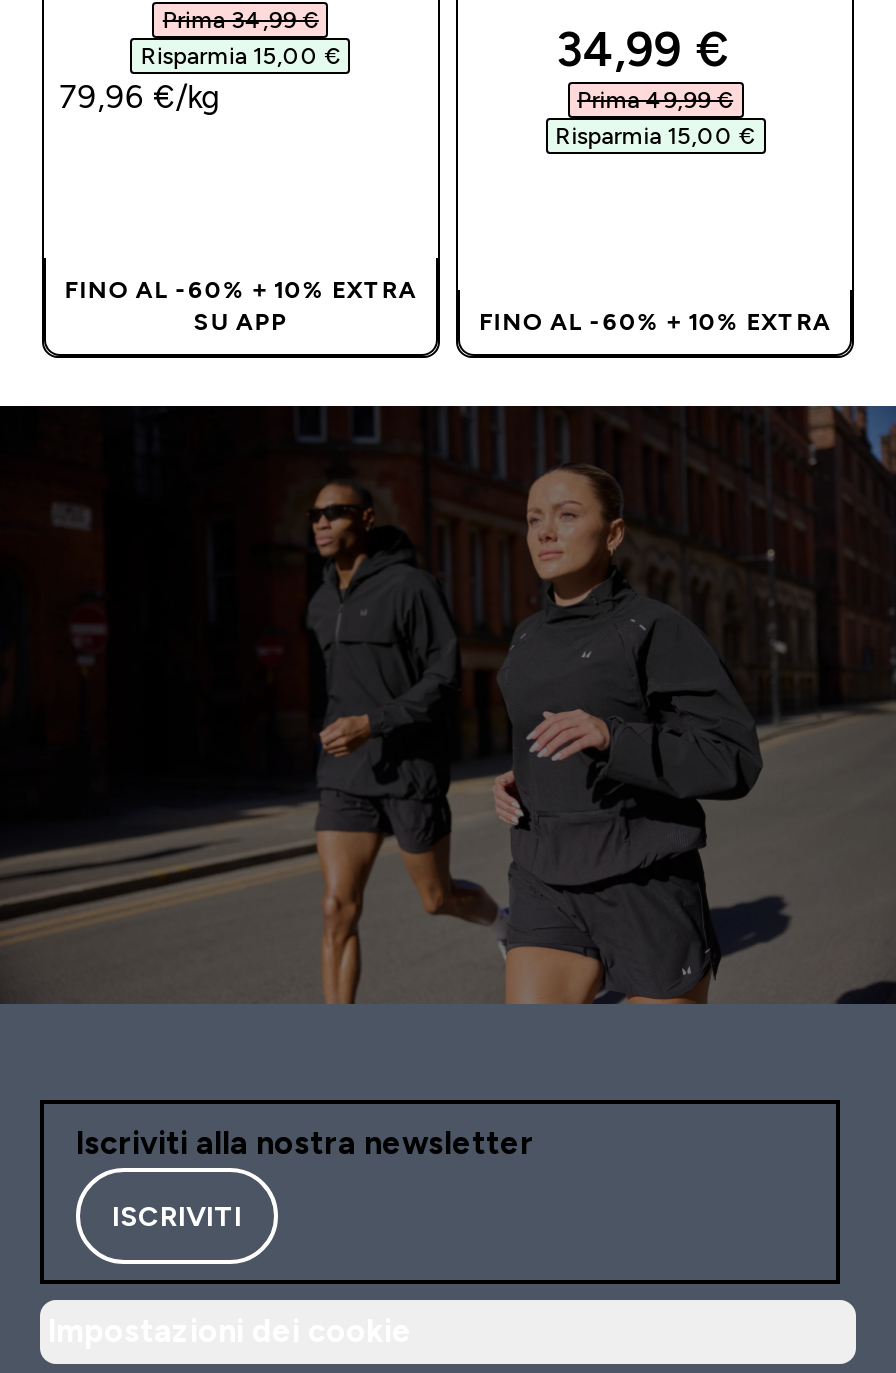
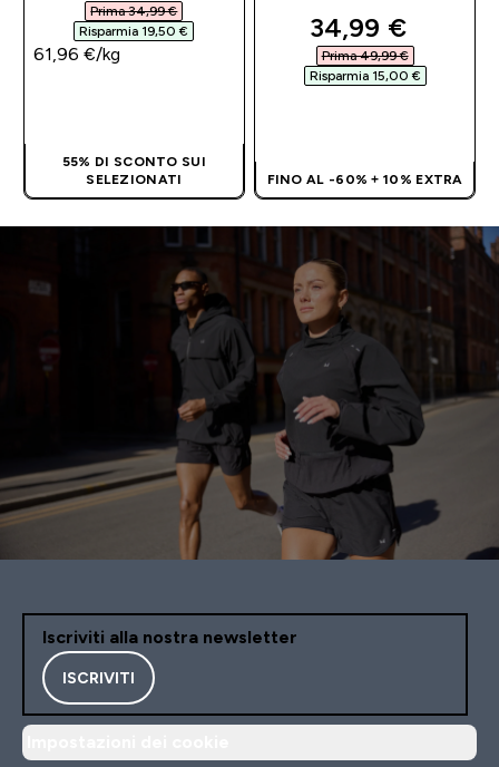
[141,42,341,70] Risparmia 15,00 € -> [80,23,189,39] Risparmia 19,50 €
[60,80,220,114] 79,96 €/kg -> [33,45,120,64] 61,96 €/kg
[65,276,417,336] FINO AL -60% + 10% EXTRA | SU APP -> [62,154,206,187] 55% DI SCONTO SUI | SELEZIONATI

